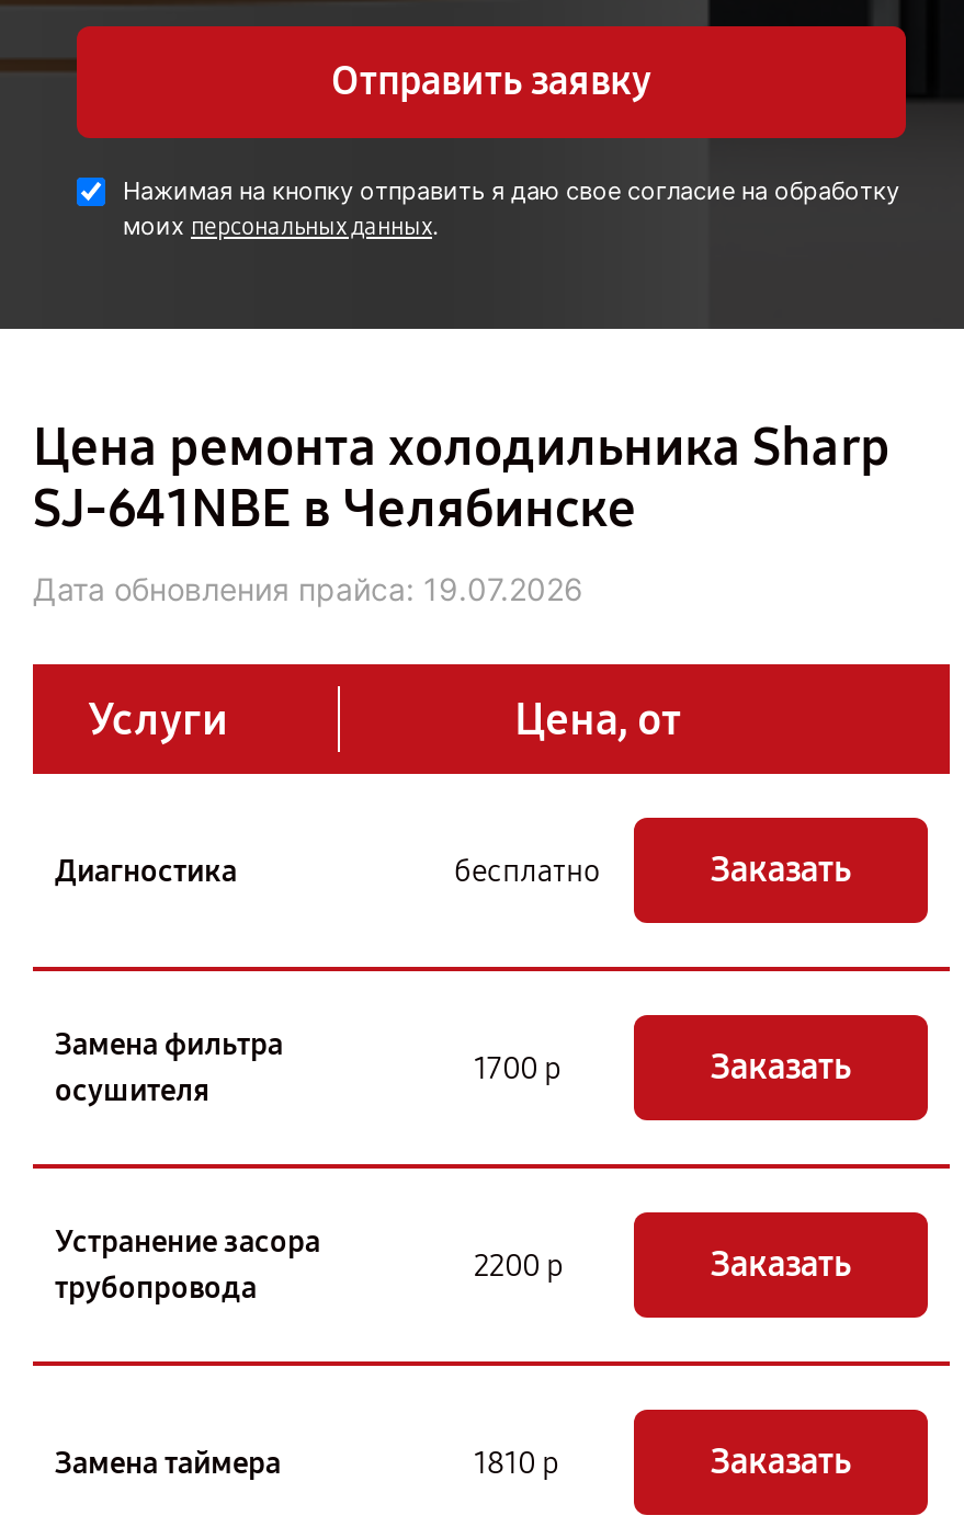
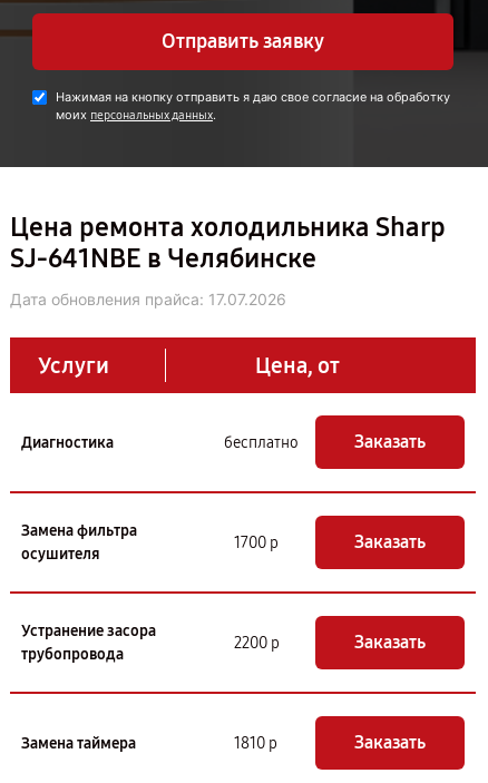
[33,570,583,607] Дата обновления прайса: 19.07.2026 -> [10,290,286,309] Дата обновления прайса: 17.07.2026

